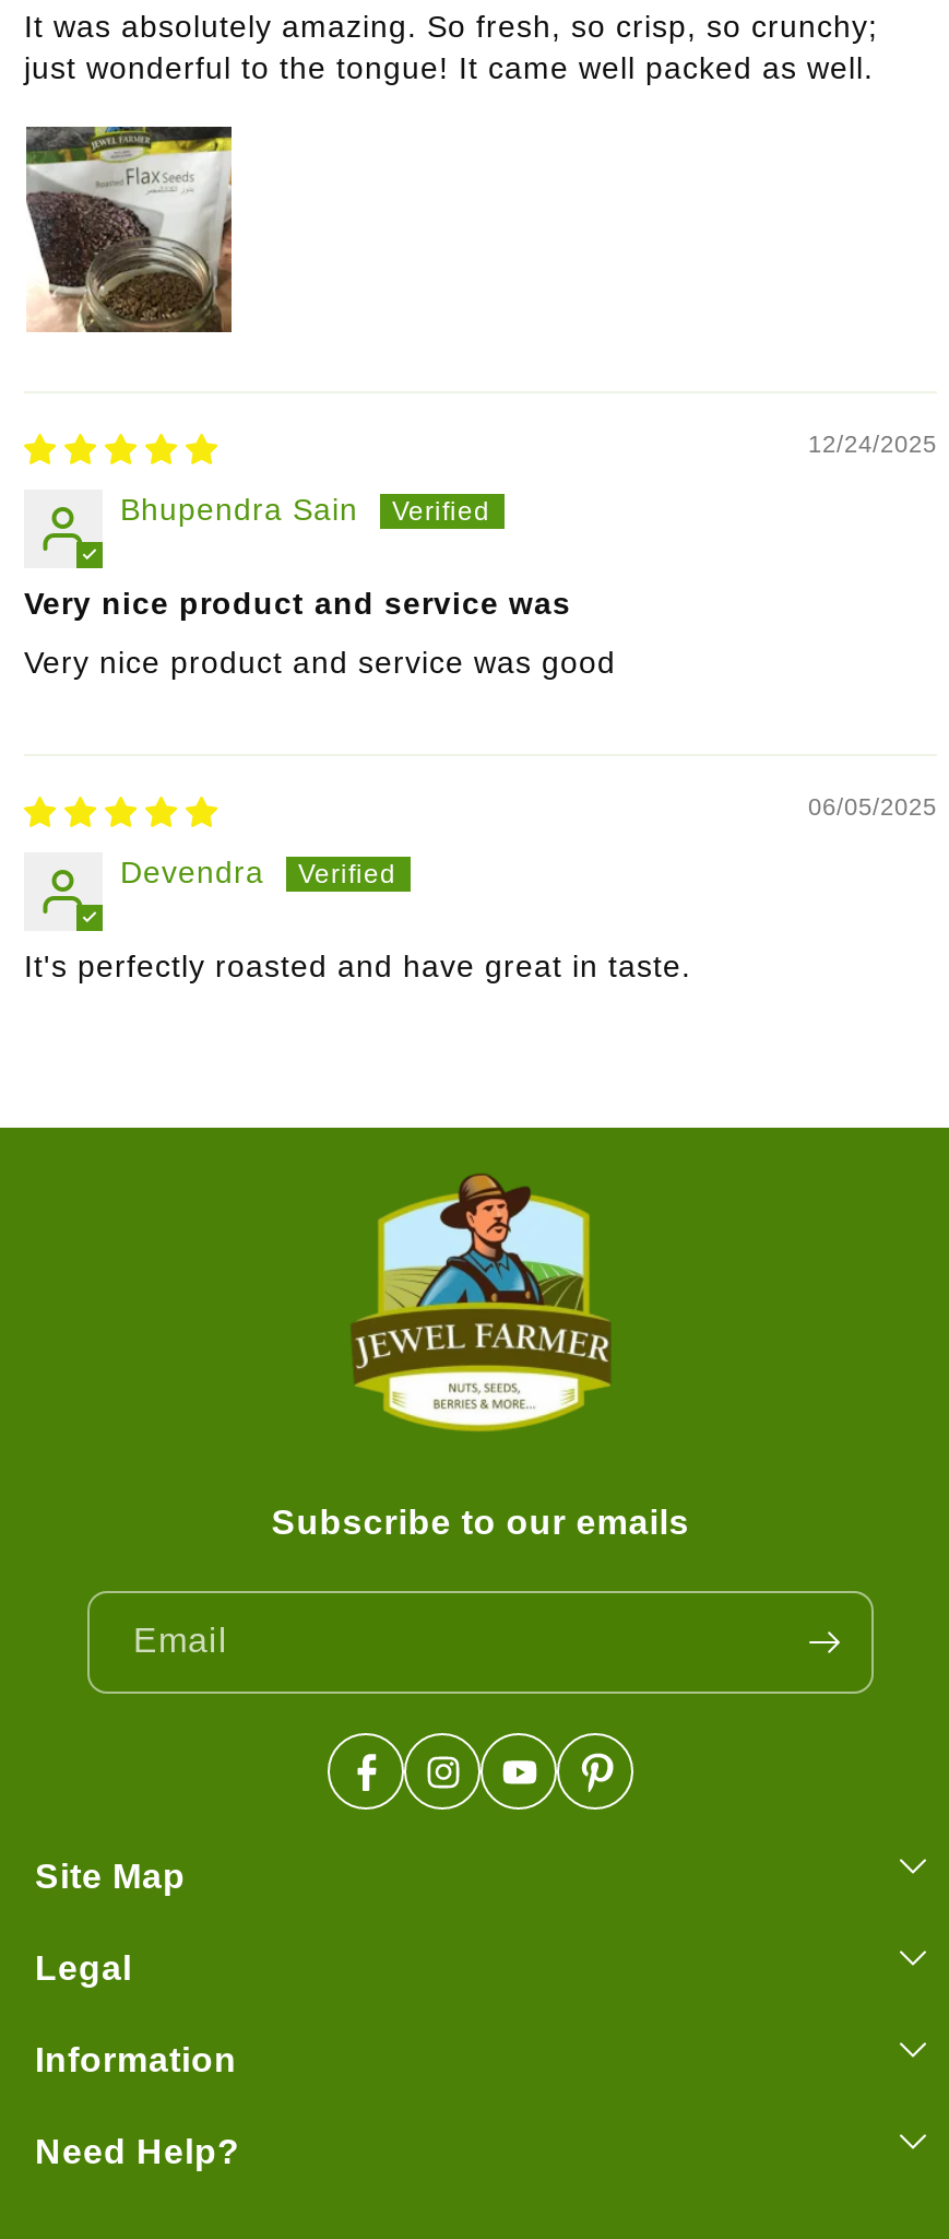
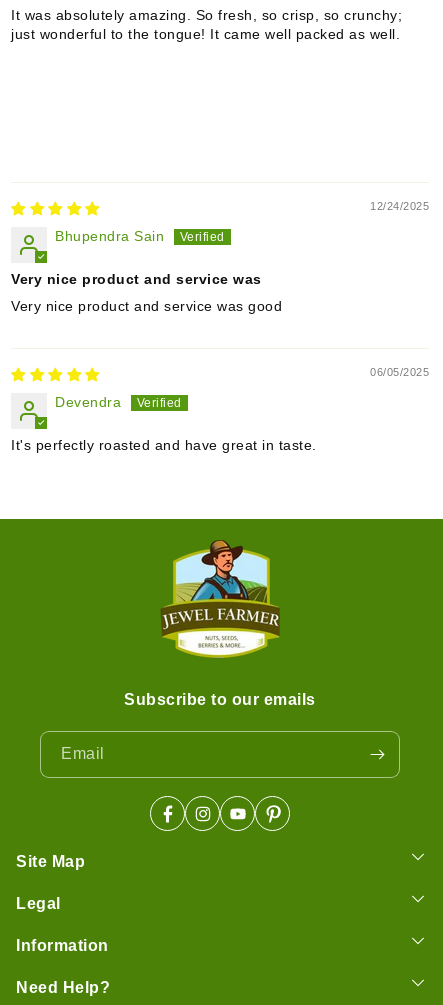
[24,125,234,334] [image] -> none

